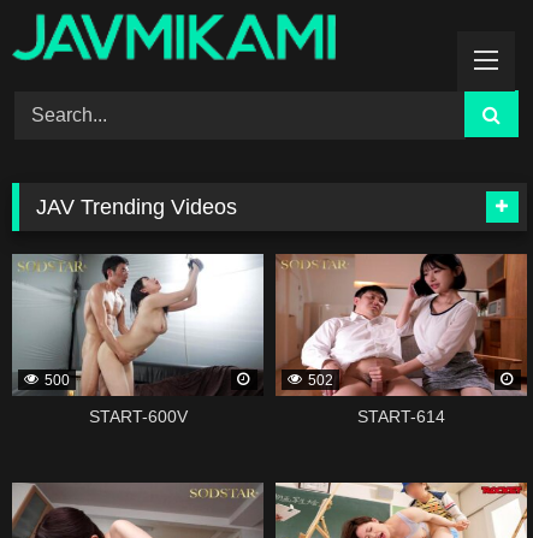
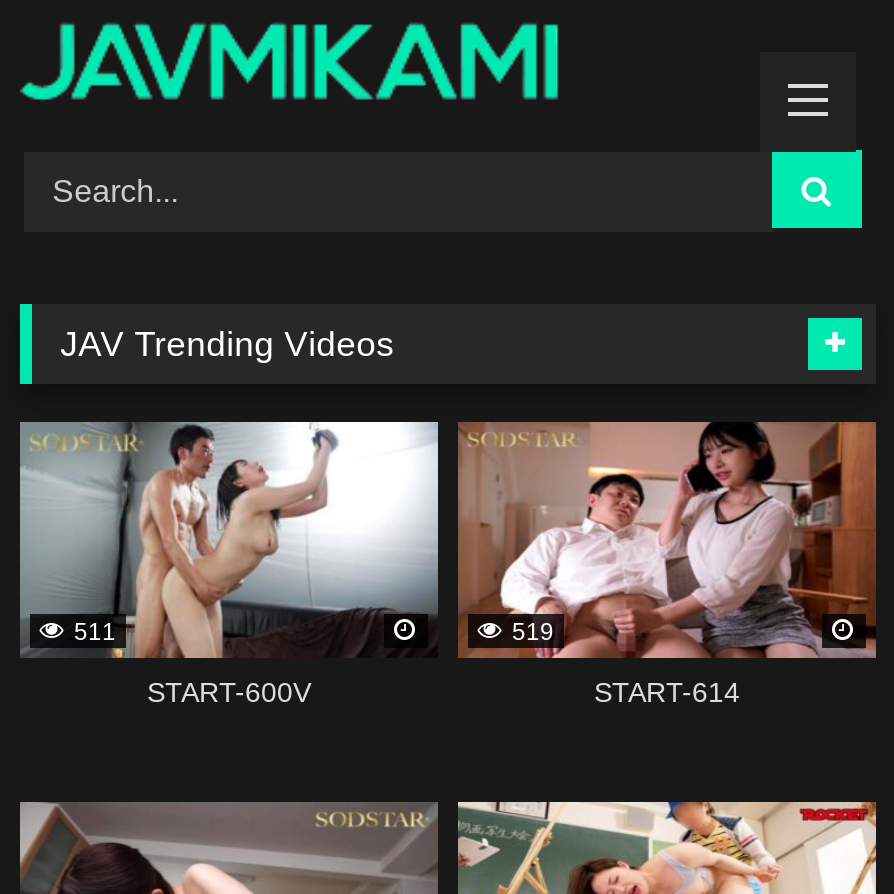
[41,372,70,388] 500 -> [68,617,116,645] 511
[304,372,333,388] 502 -> [506,617,554,645] 519

